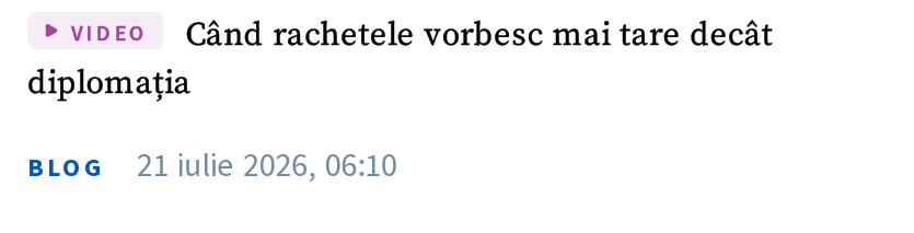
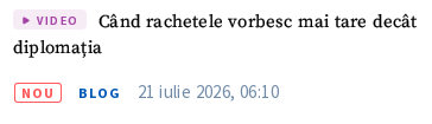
none -> [21,84,55,102] NOU

